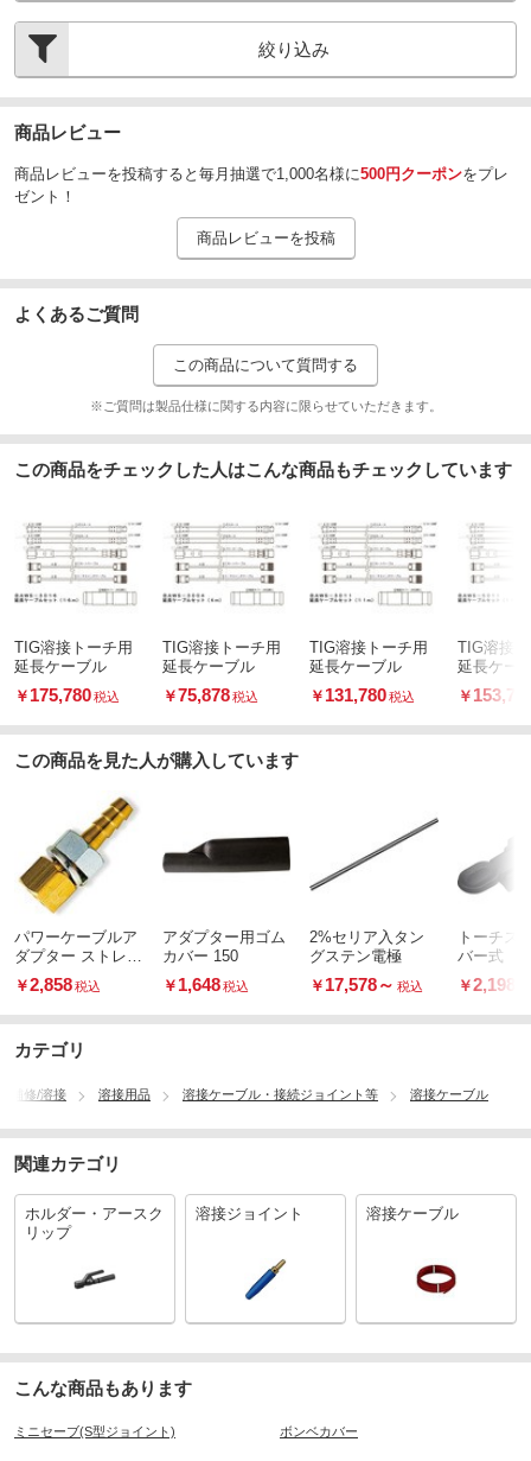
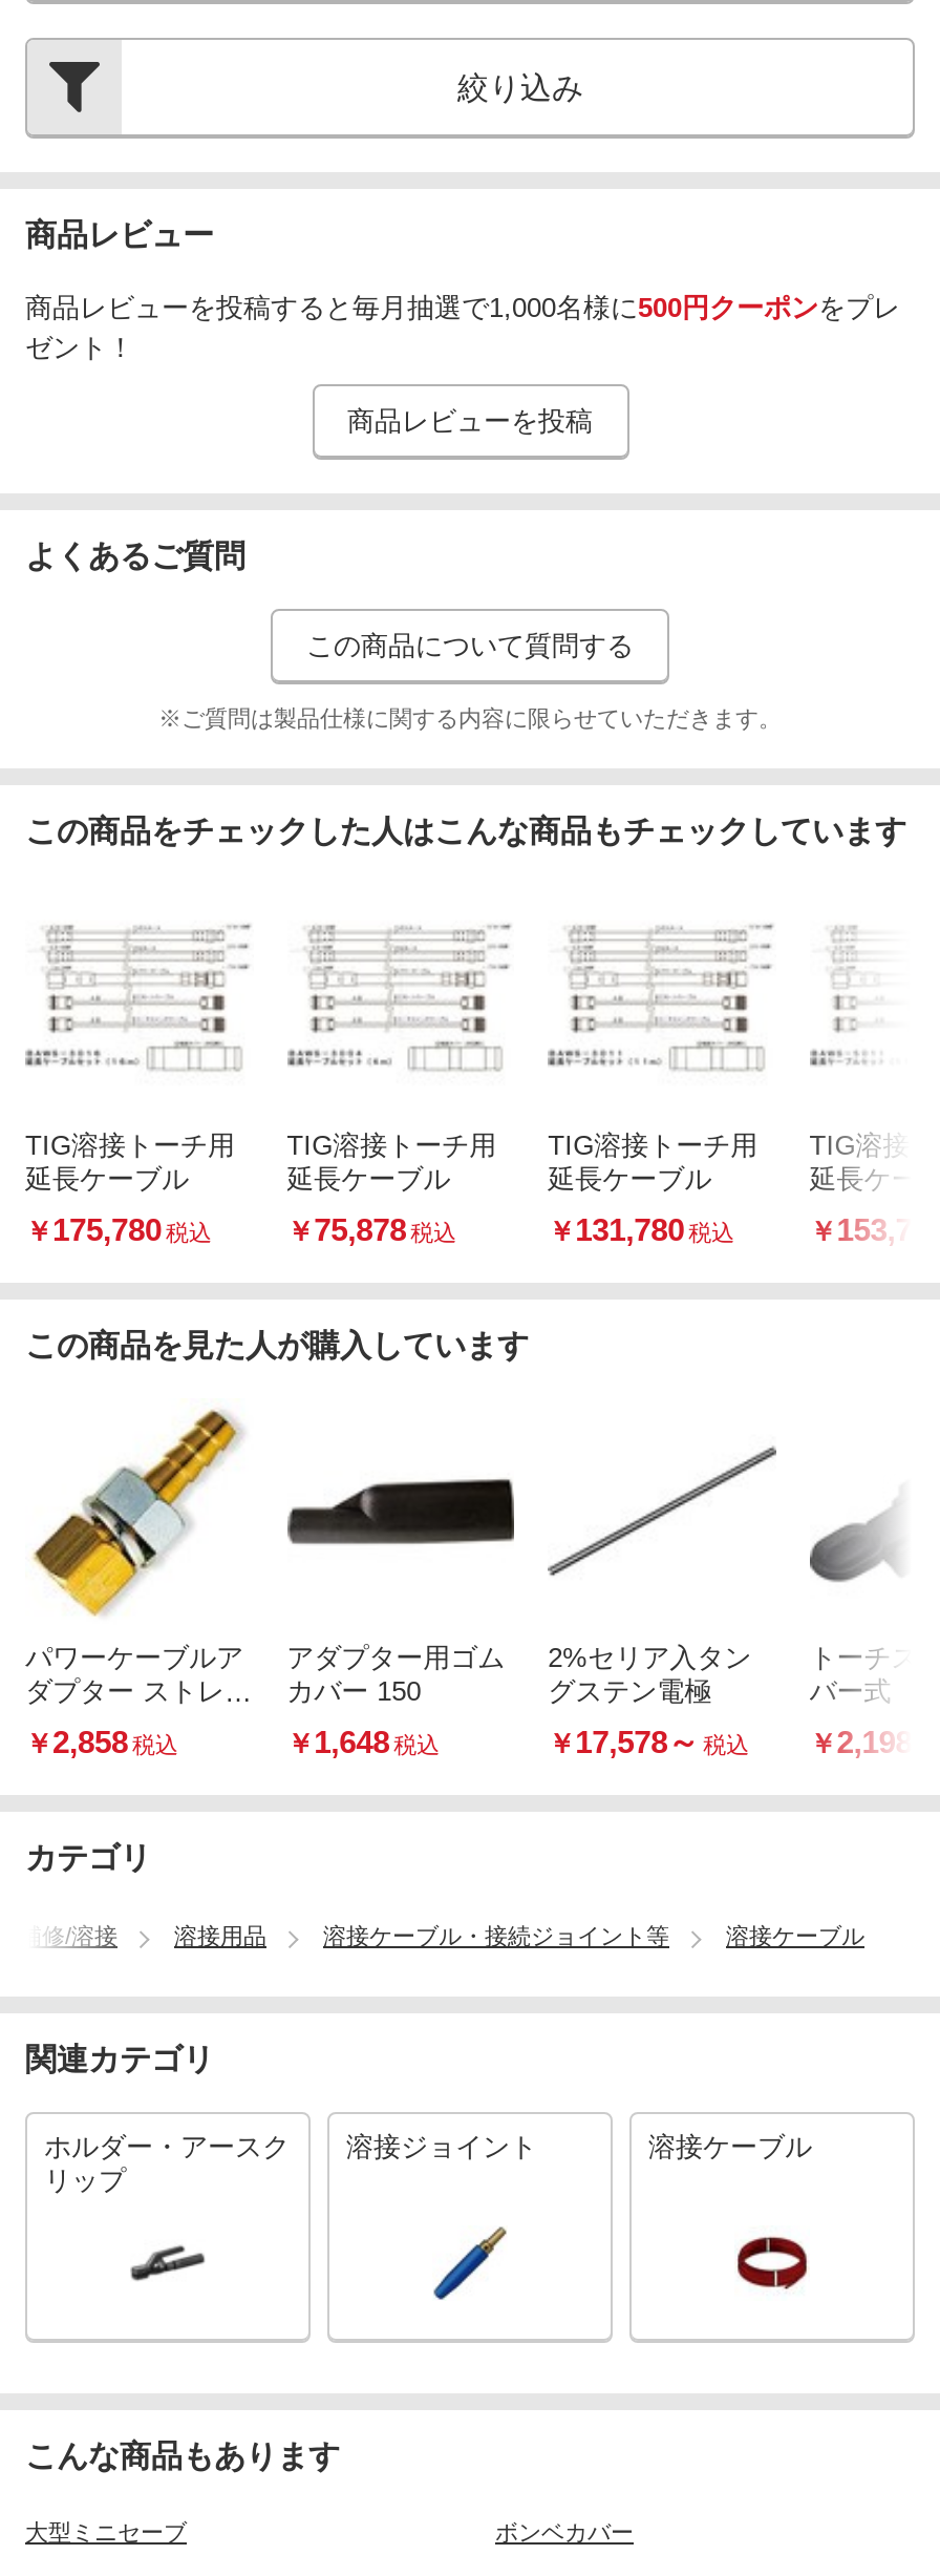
[14,1424,175,1439] ミニセーブ(S型ジョイント) -> [25,2520,187,2545] 大型ミニセーブ

